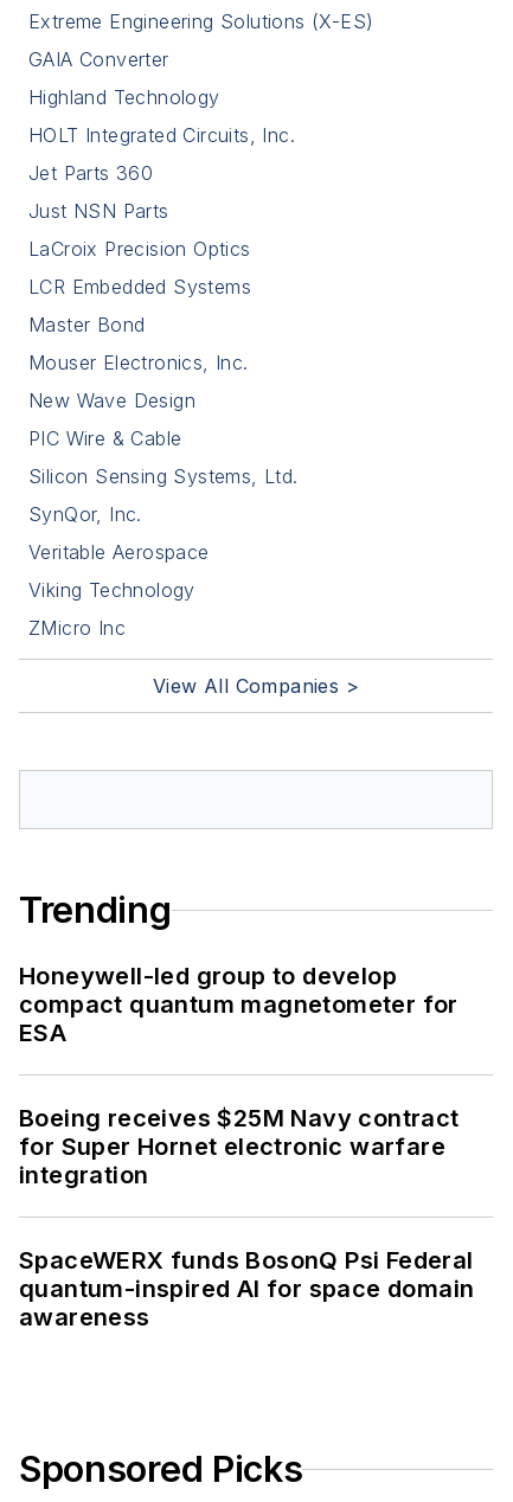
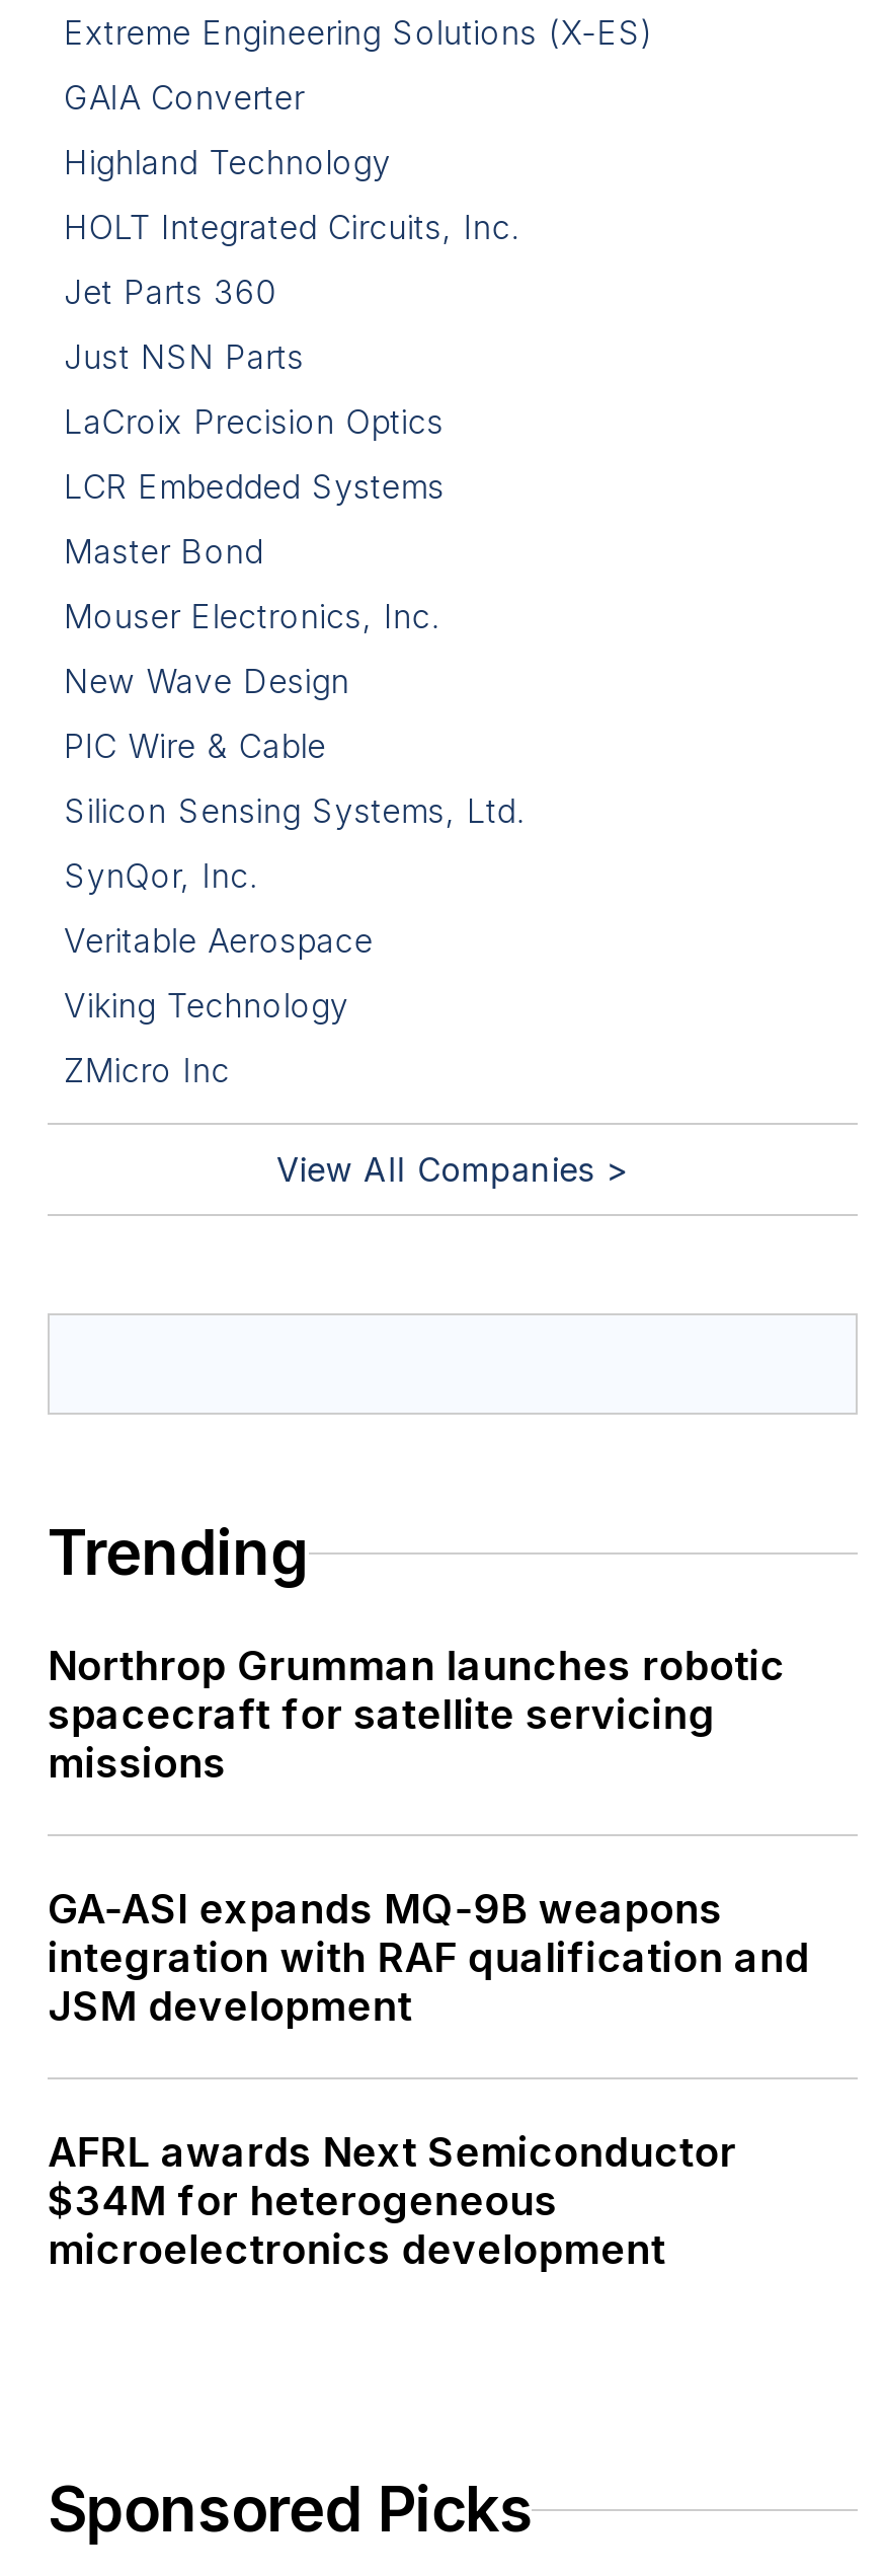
[19,962,458,1047] Honeywell-led group to develop | compact quantum magnetometer for | ESA -> [48,1642,785,1788] Northrop Grumman launches robotic | spacecraft for satellite servicing | missions
[19,1104,459,1190] Boeing receives $25M Navy contract | for Super Hornet electronic warfare | integration -> [48,1885,809,2031] GA-ASI expands MQ-9B weapons | integration with RAF qualification and | JSM development
[19,1246,474,1332] SpaceWERX funds BosonQ Psi Federal | quantum-inspired AI for space domain | awareness -> [48,2128,736,2274] AFRL awards Next Semiconductor | $34M for heterogeneous | microelectronics development

